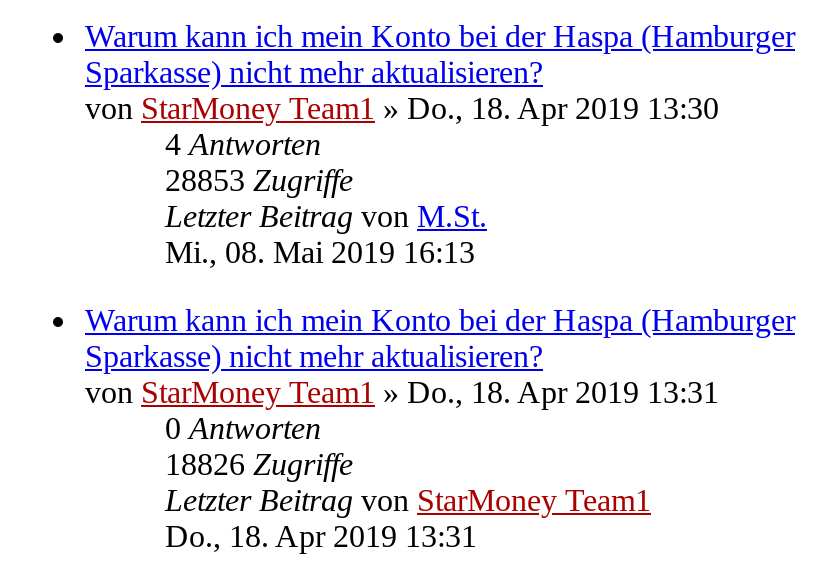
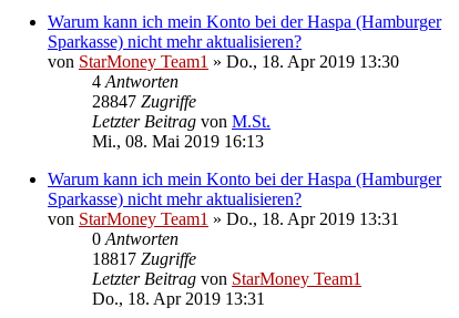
[165,163,353,197] 28853 Zugriffe -> [92,92,196,111] 28847 Zugriffe
[165,447,353,481] 18826 Zugriffe -> [92,249,196,268] 18817 Zugriffe

